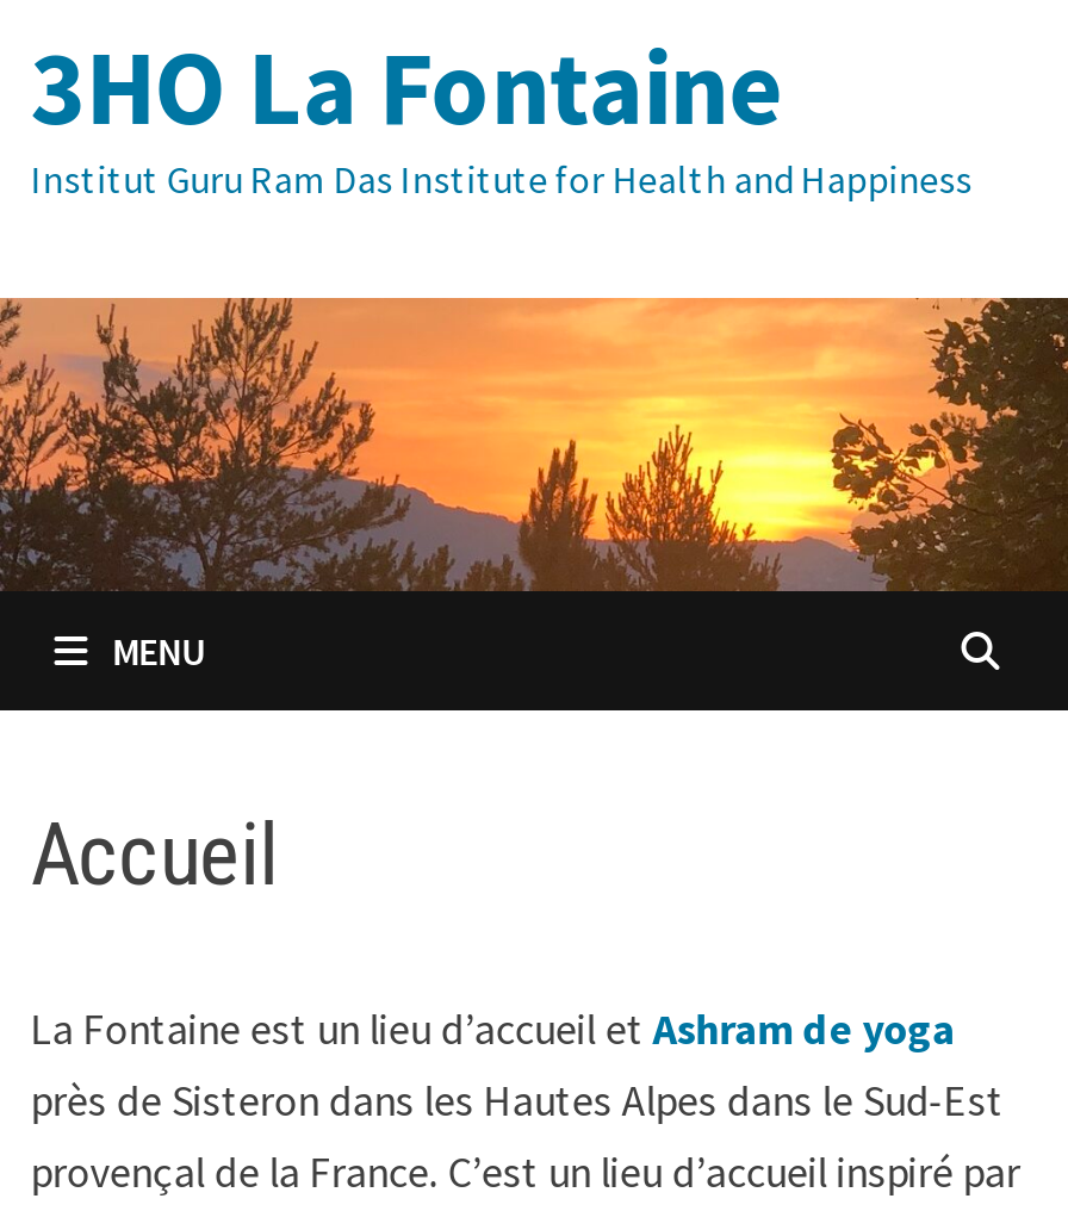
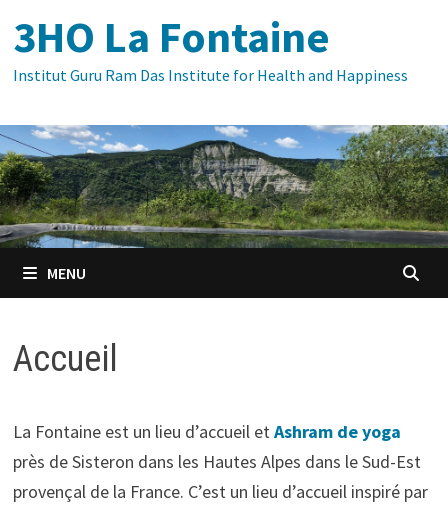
[7,296,1061,591] [image] -> [3,124,445,249] [image]

